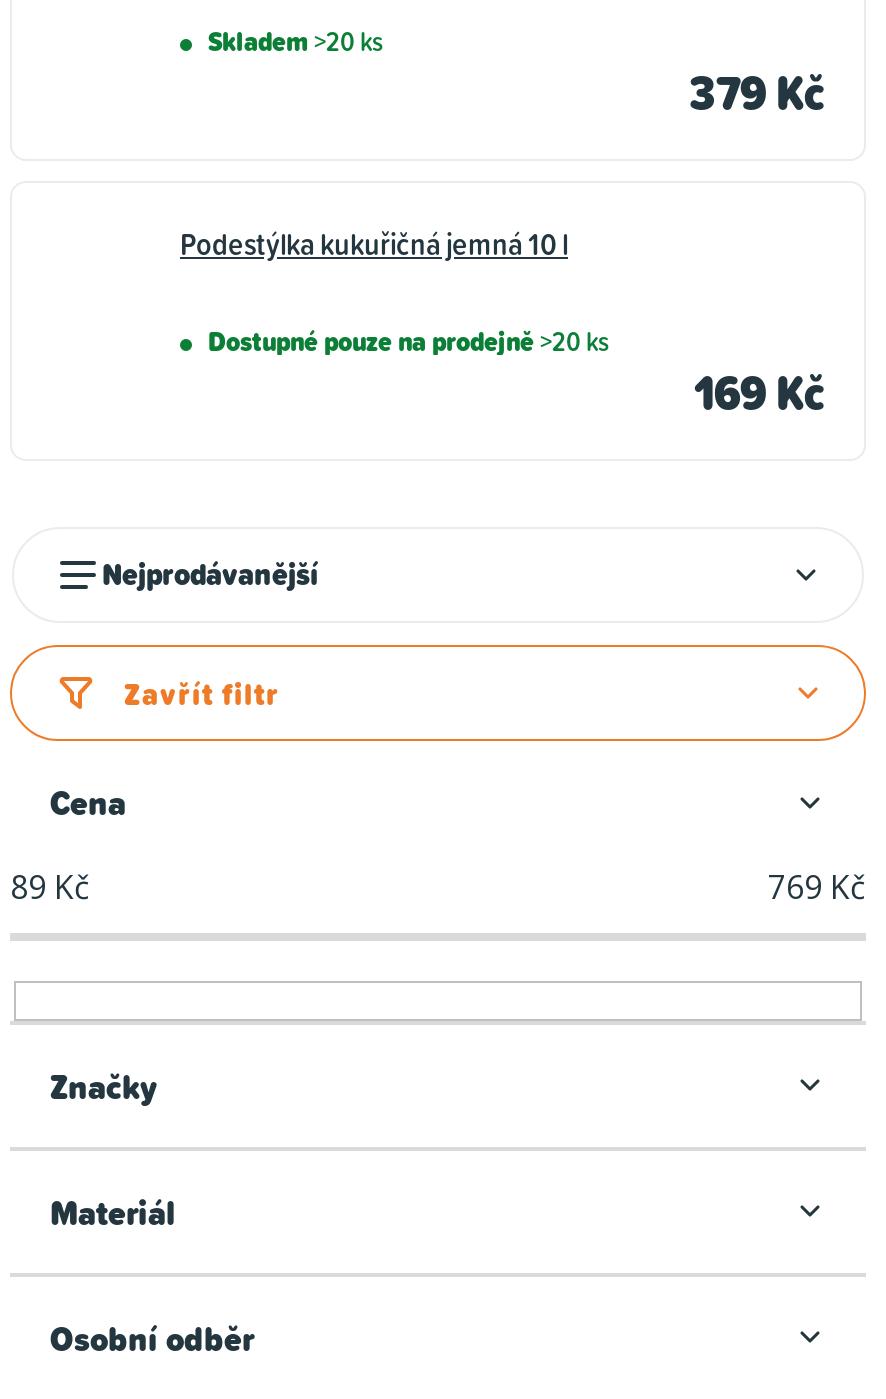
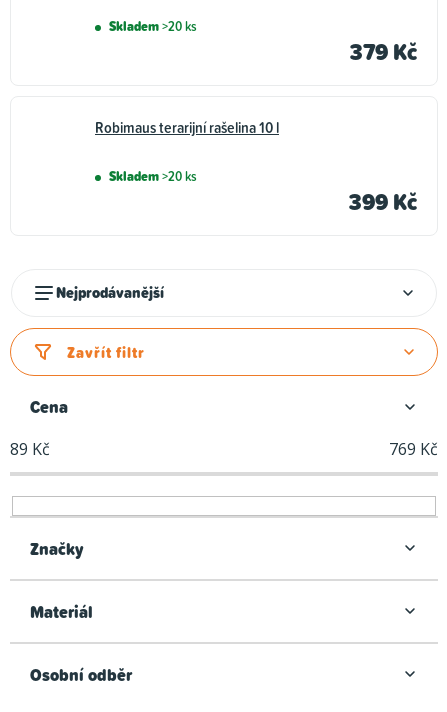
[180,221,568,265] Podestýlka kukuřičná jemná 10 l -> [95,116,279,138] Robimaus terarijní rašelina 10 l
[208,321,824,427] Dostupné pouze na prodejně >20 ks | 169 Kč -> [109,166,417,219] Skladem >20 ks | 399 Kč

